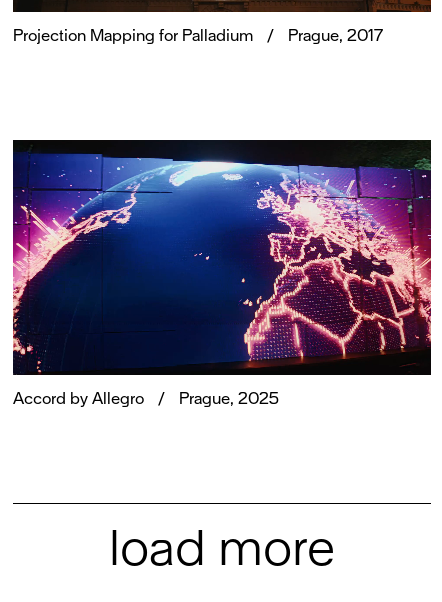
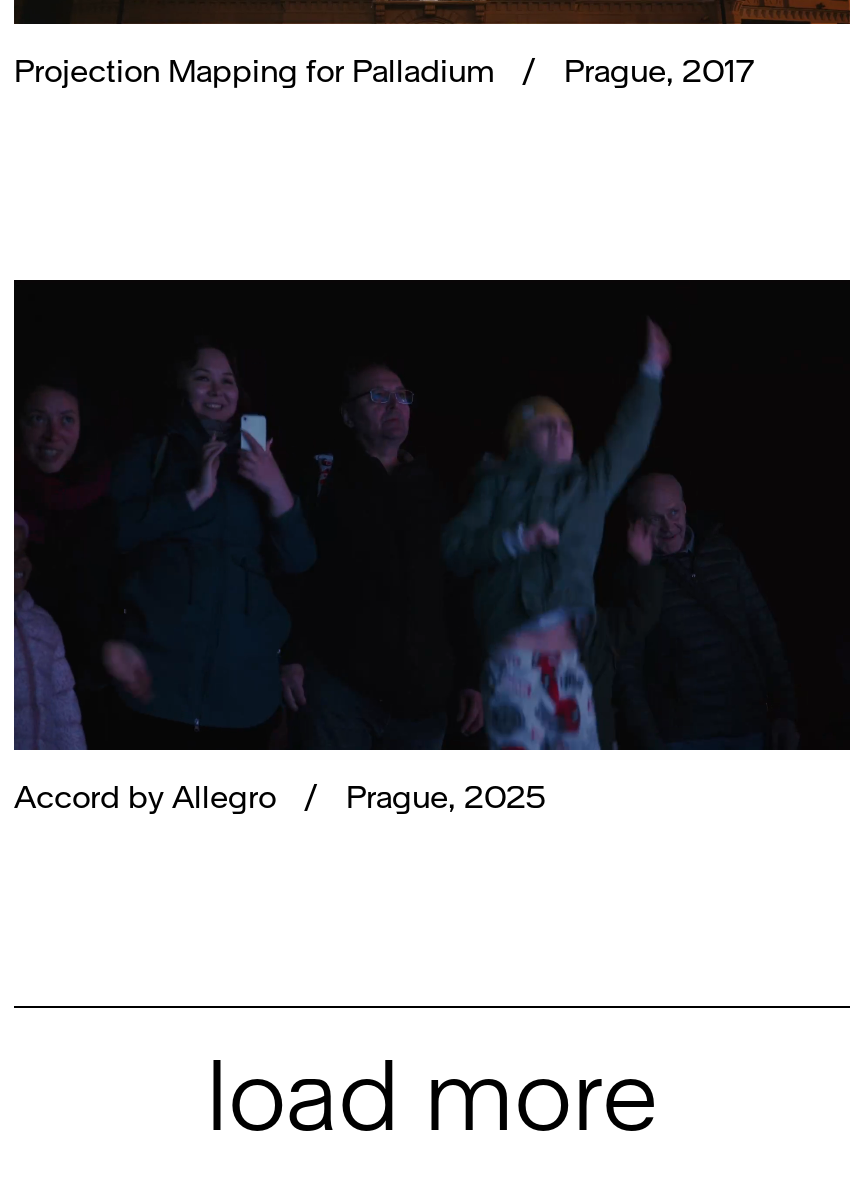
[12,147,432,376] [image] -> [12,294,852,752] [image]

